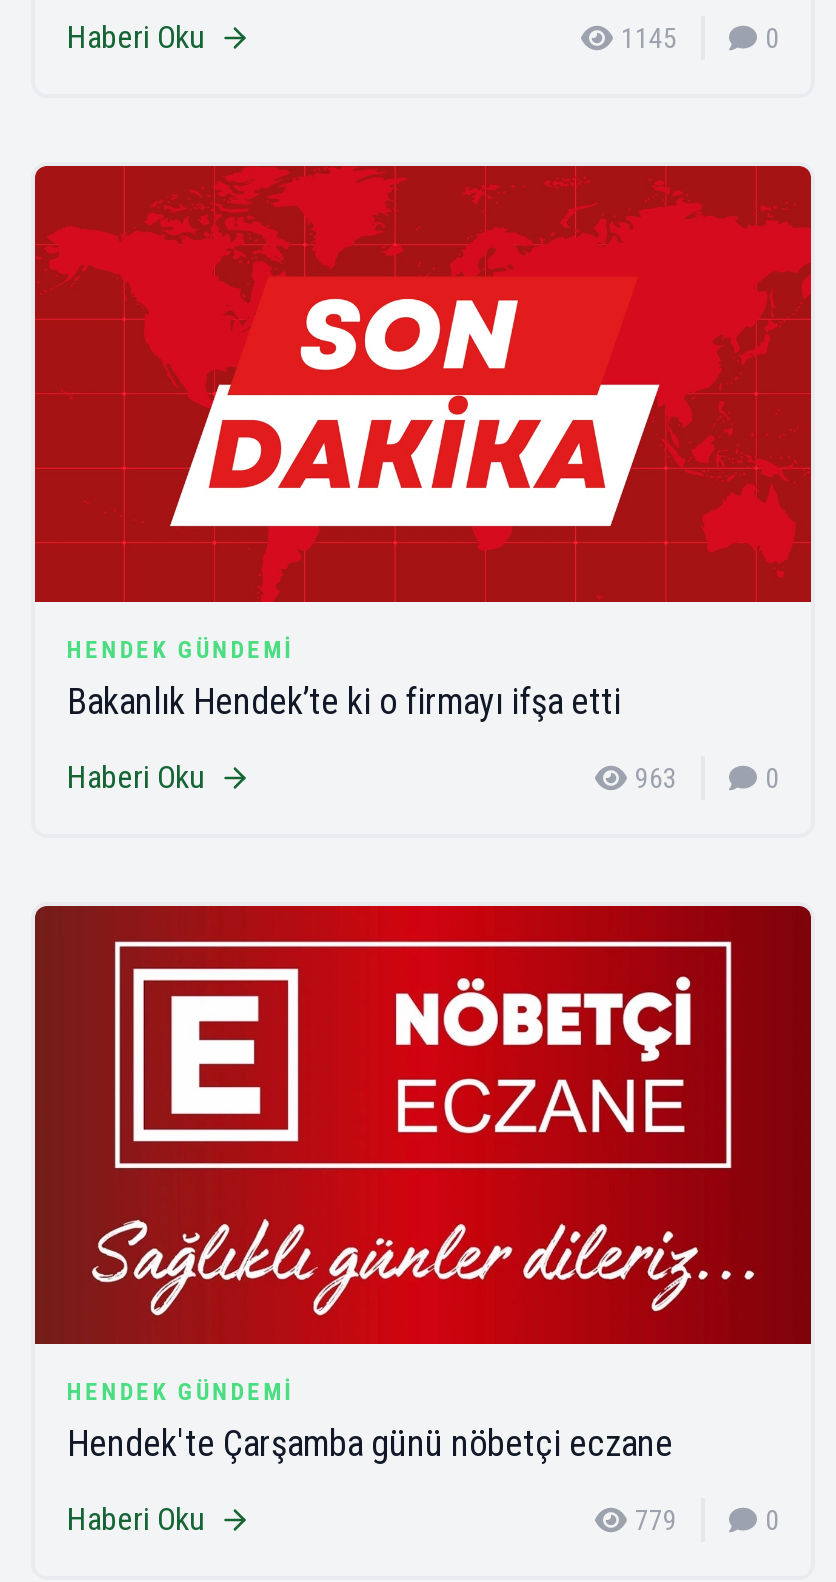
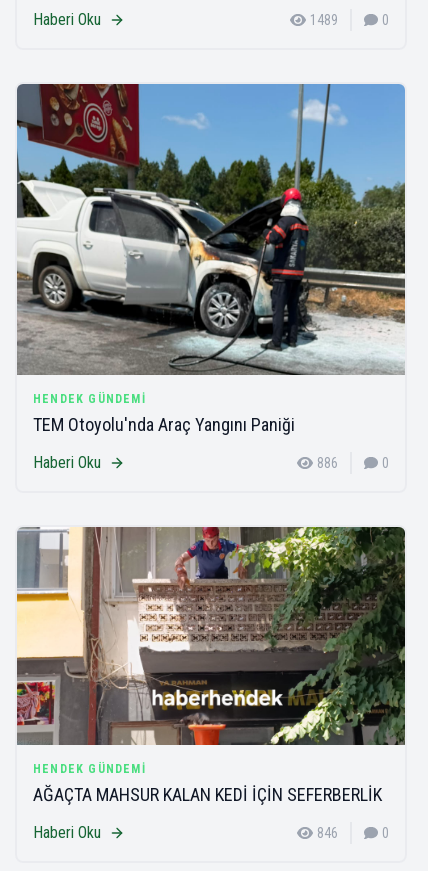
[621,22,677,54] 1145 -> [310,12,338,28] 1489
[33,164,813,723] [image] | Bakanlık Hendek’te ki o firmayı ifşa etti -> [16,83,406,435] [image] | TEM Otoyolu'nda Araç Yangını Paniği
[635,763,677,795] 963 -> [317,455,338,471] 886
[33,904,813,1463] [image] | Hendek'te Çarşamba günü nöbetçi eczane -> [16,526,406,805] [image] | AĞAÇTA MAHSUR KALAN KEDİ İÇİN SEFERBERLİK
[635,1503,677,1535] 779 -> [317,825,338,841] 846

